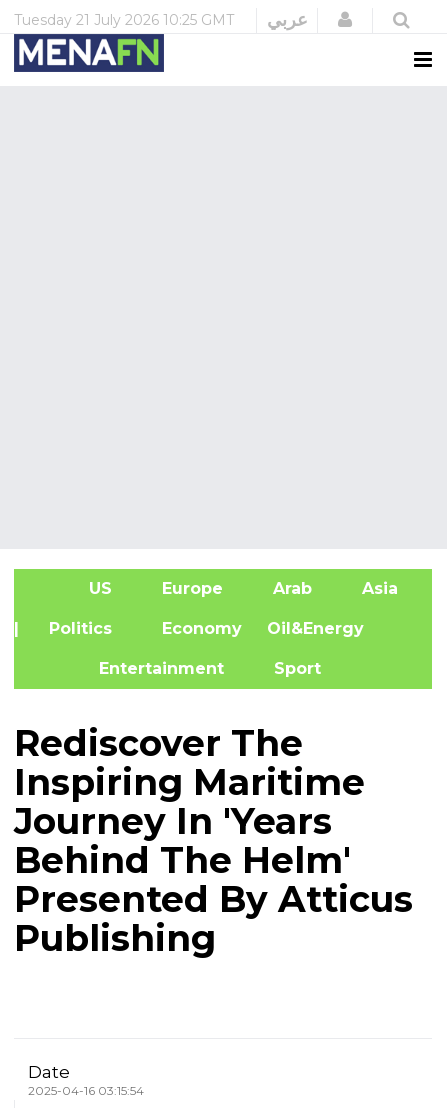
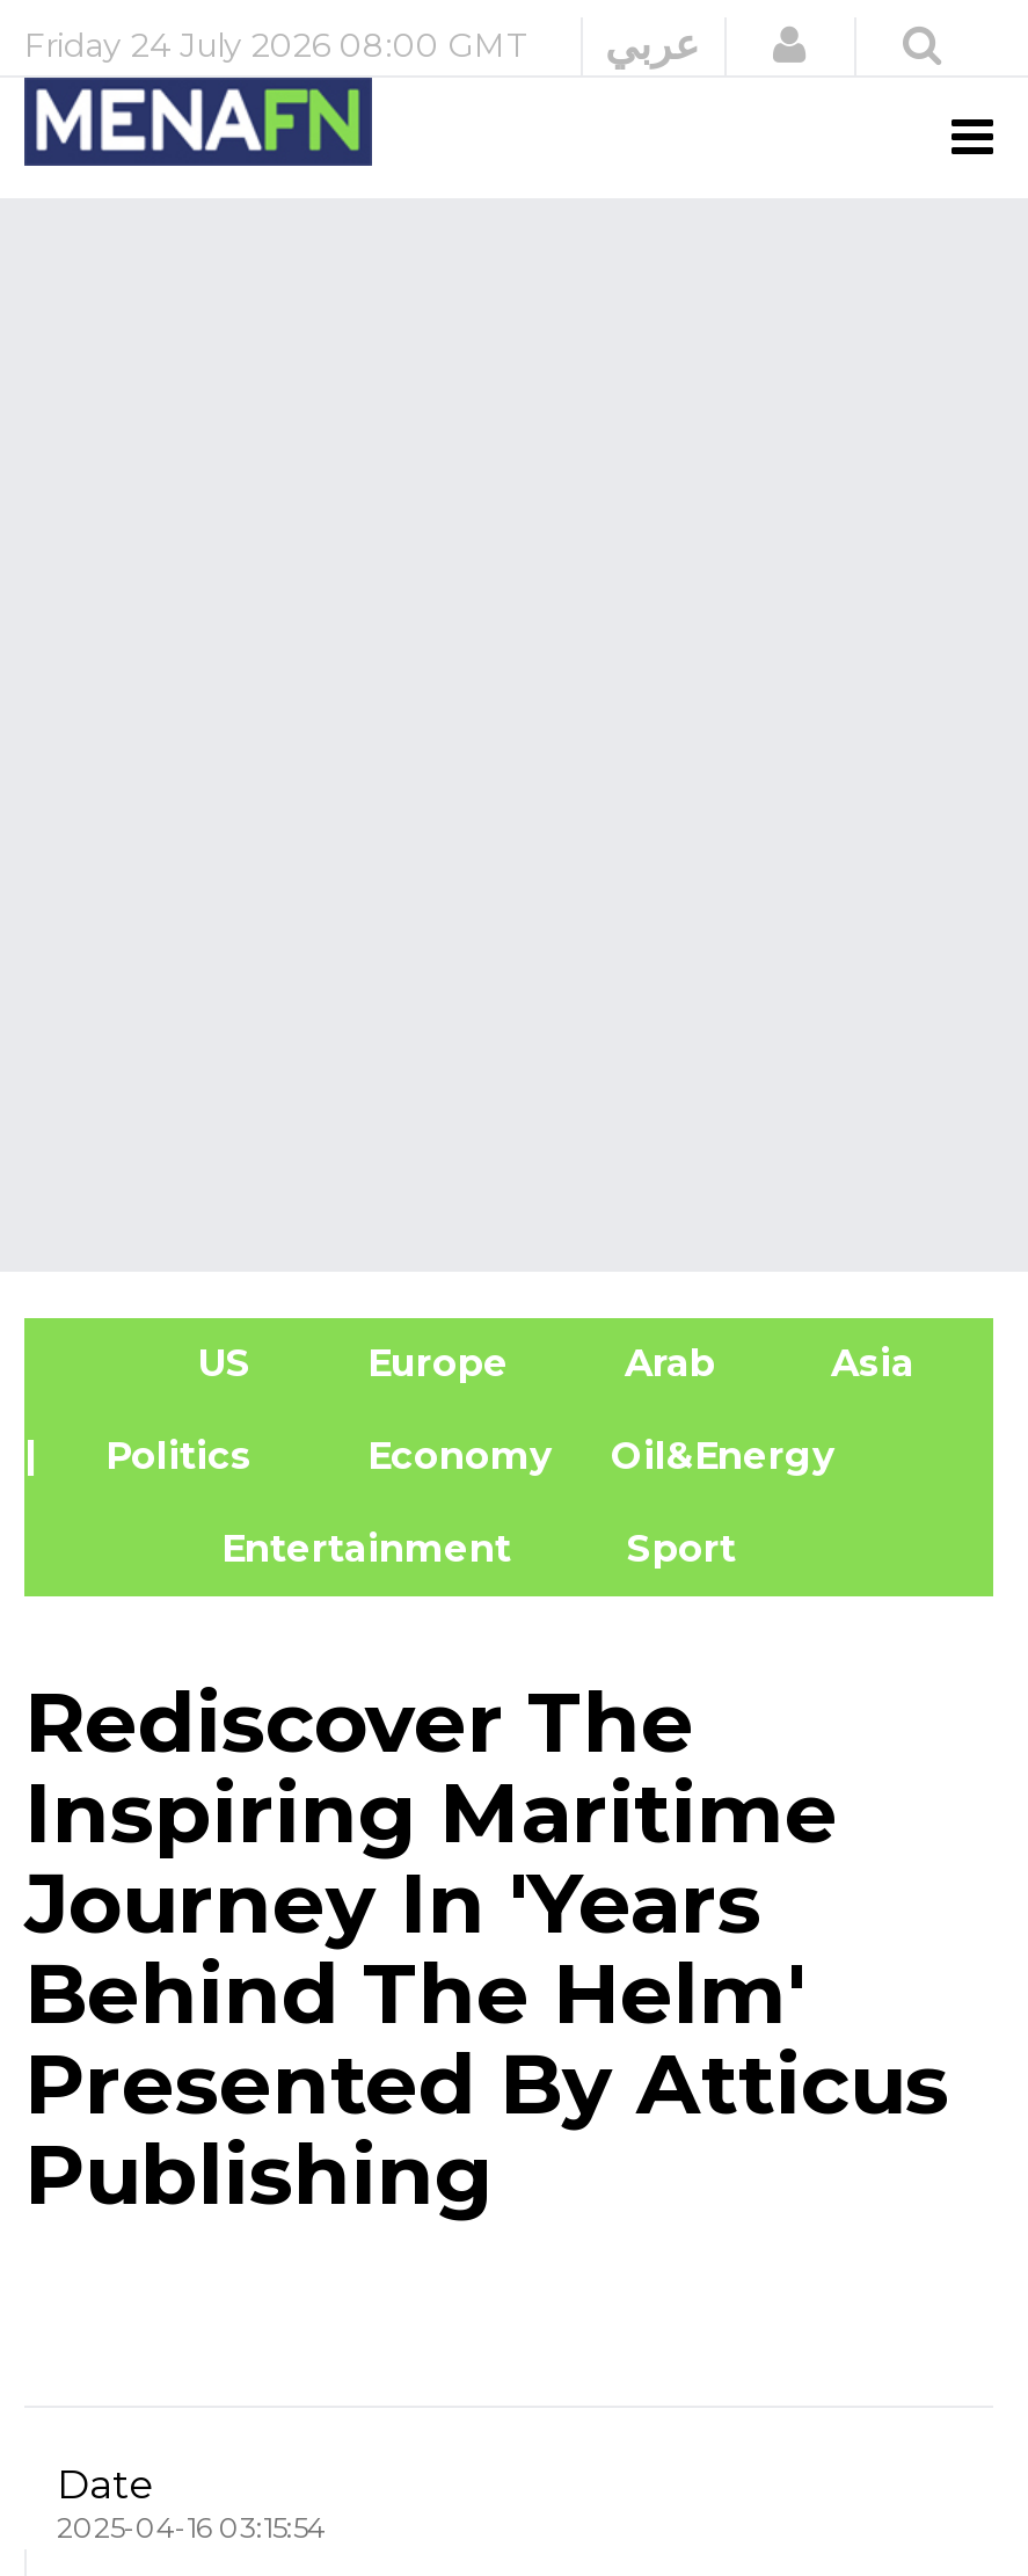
[14,11,234,29] Tuesday 21 July 2026 10:25 GMT -> [24,24,525,66] Friday 24 July 2026 08:00 GMT

